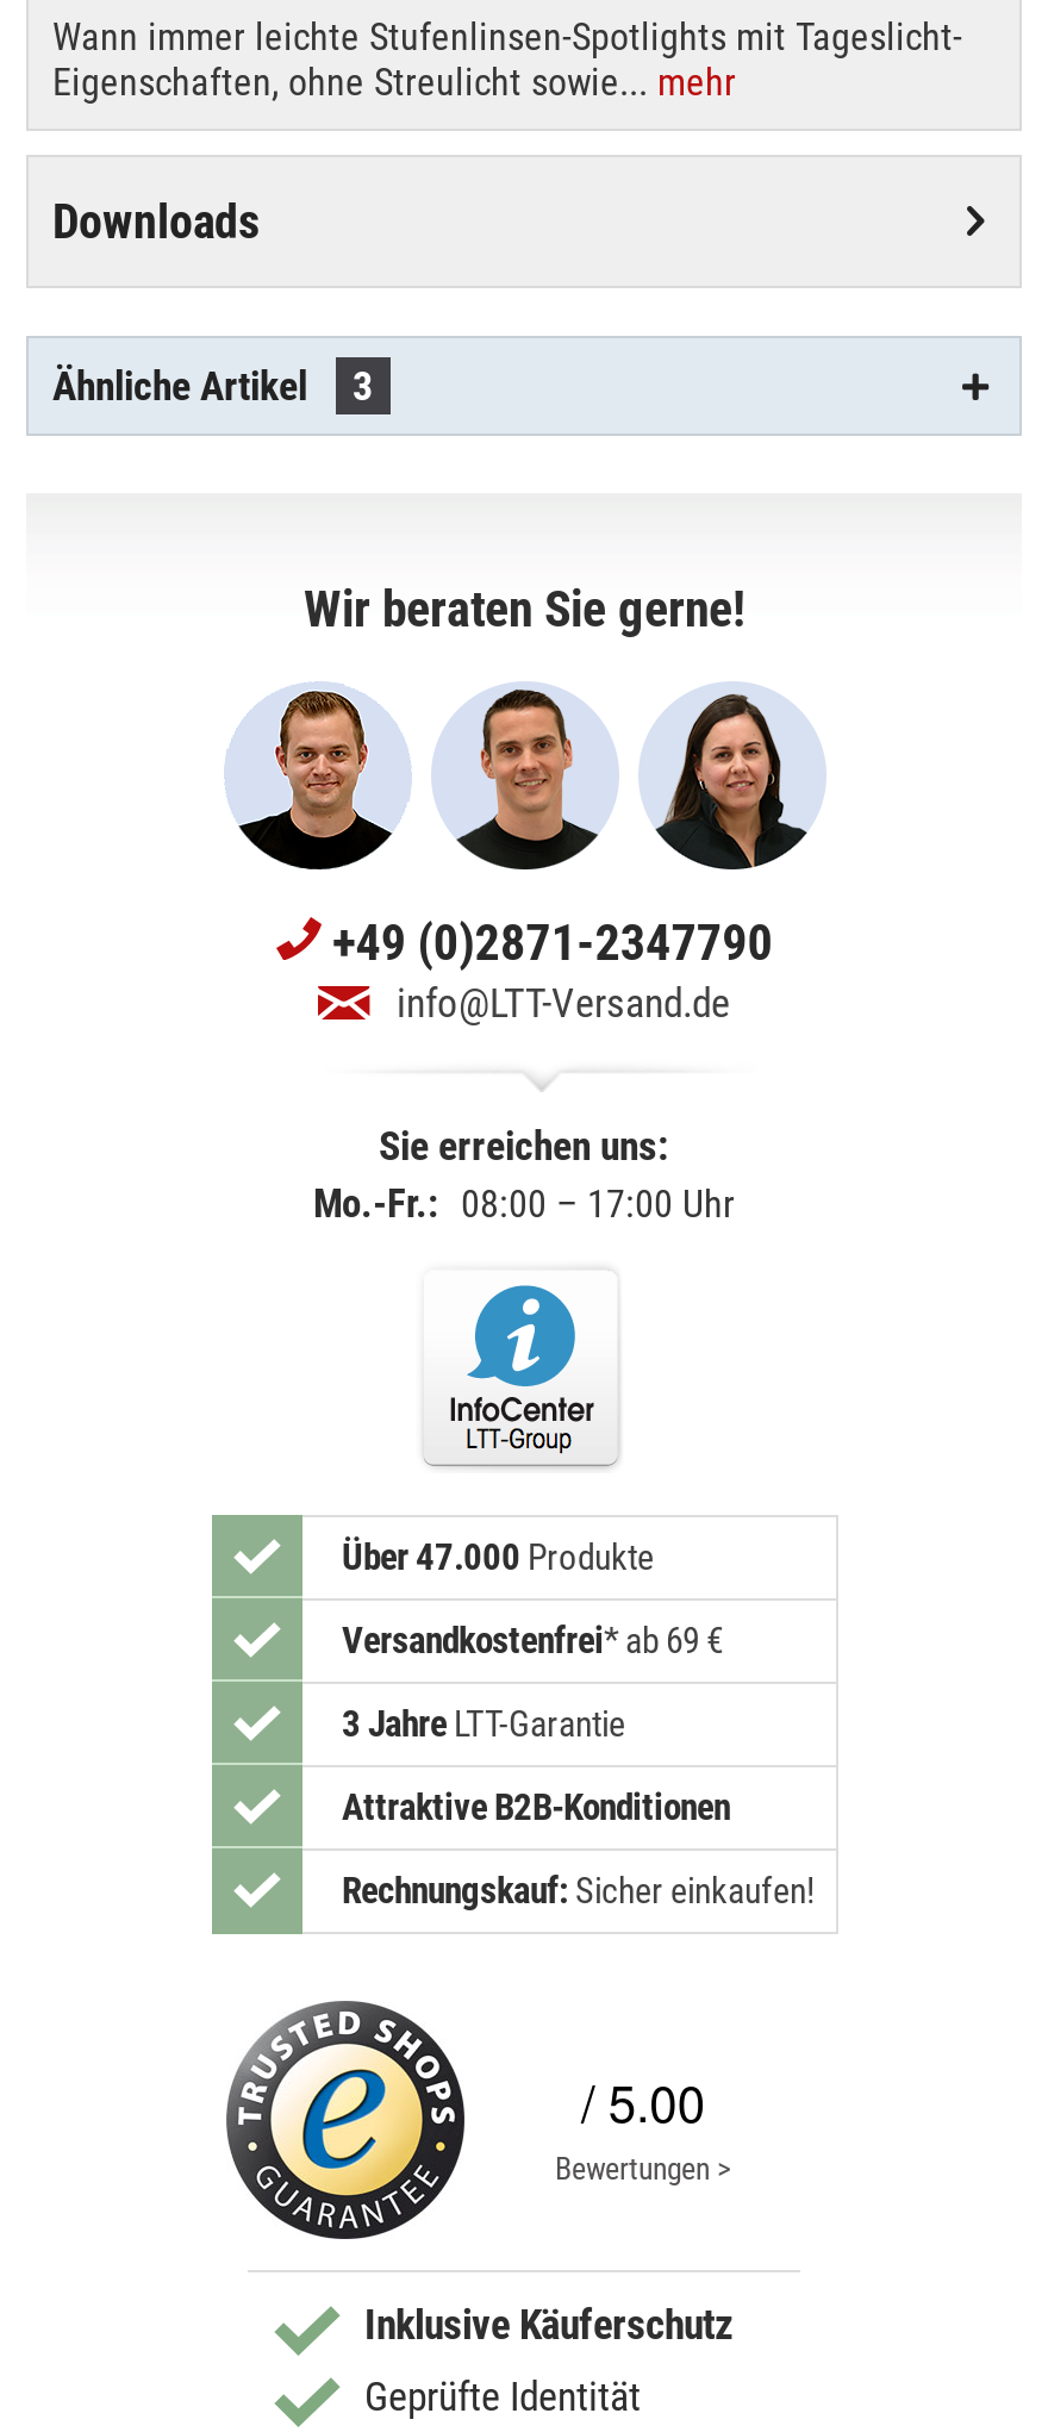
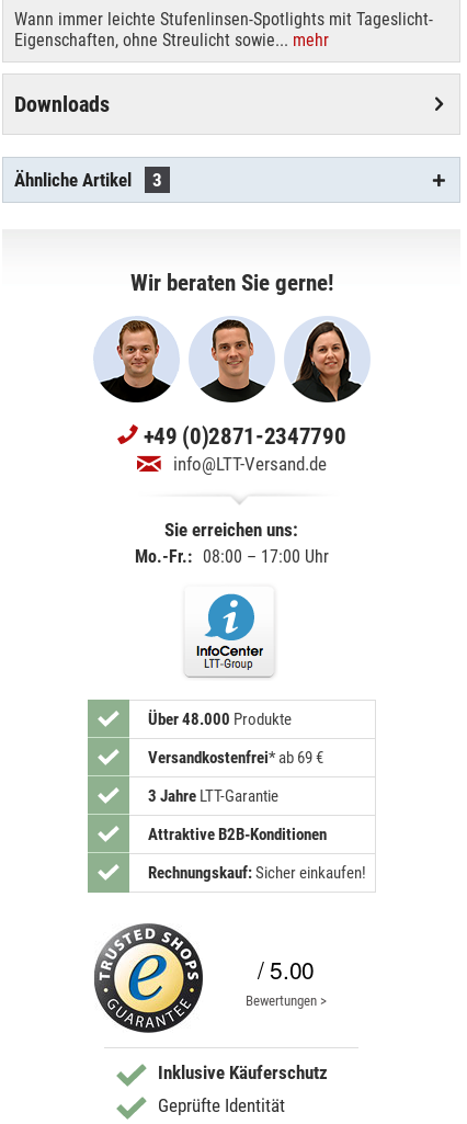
[342,1536,654,1579] Über 47.000 Produkte -> [147,709,291,729] Über 48.000 Produkte

